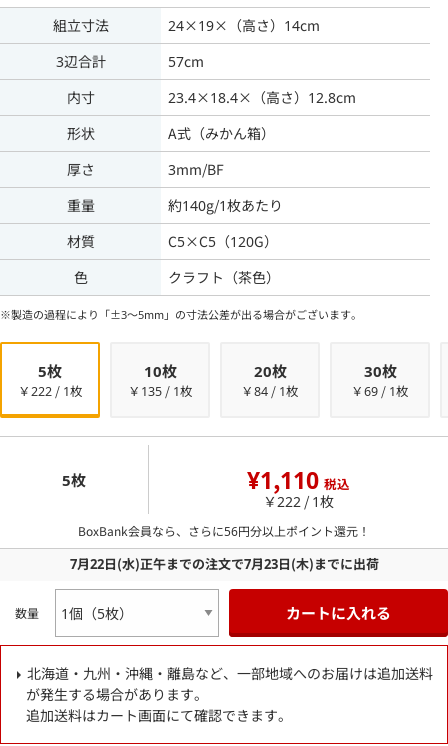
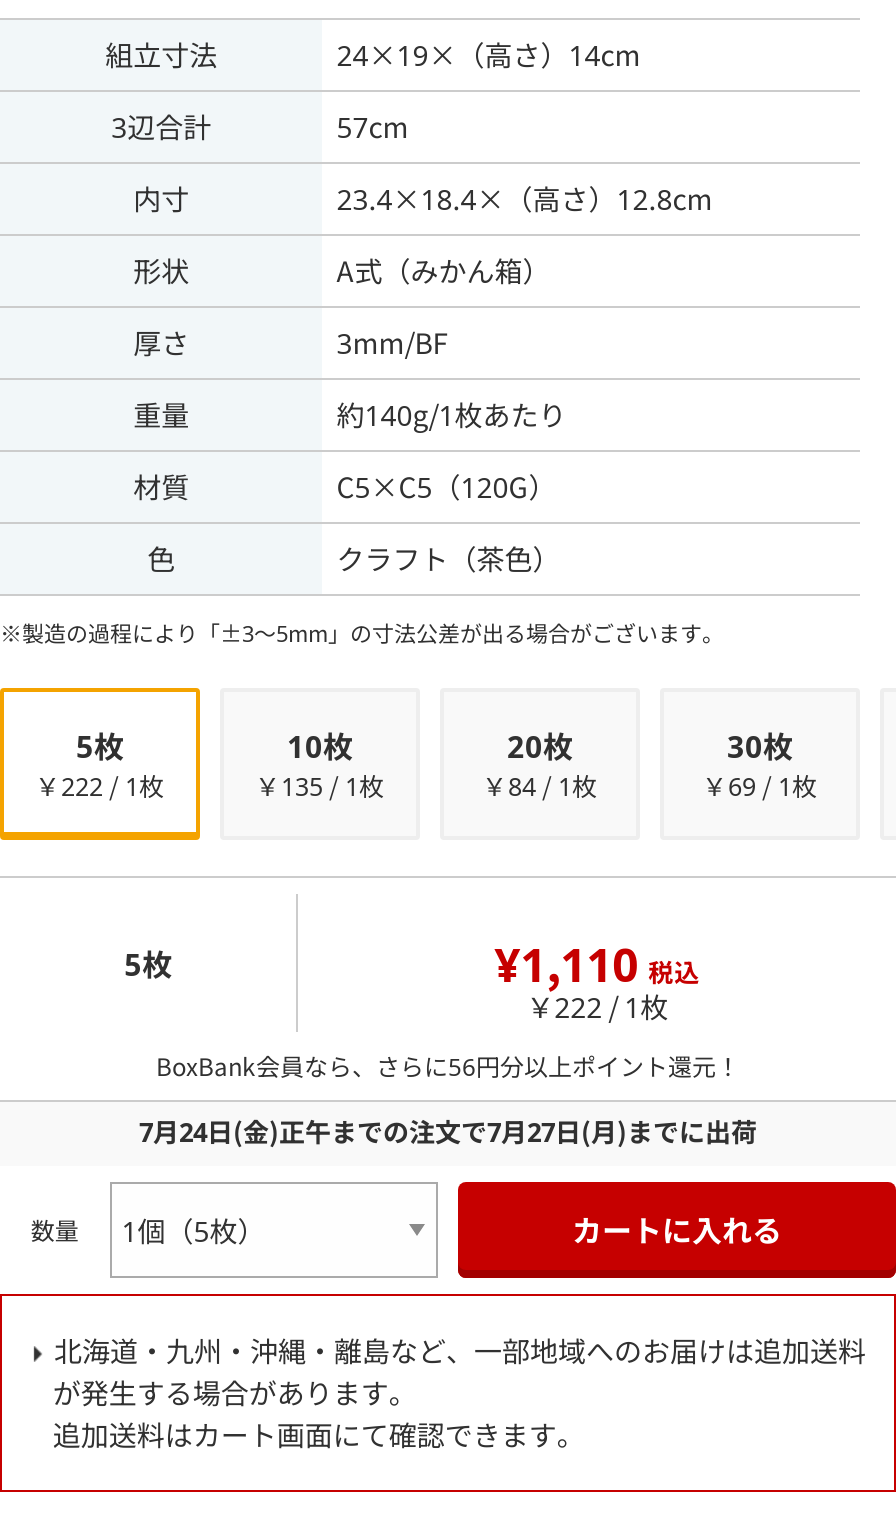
[69,554,378,573] 7月22日(水)正午までの注文で7月23日(木)までに出荷 -> [139,1112,757,1150] 7月24日(金)正午までの注文で7月27日(月)までに出荷

